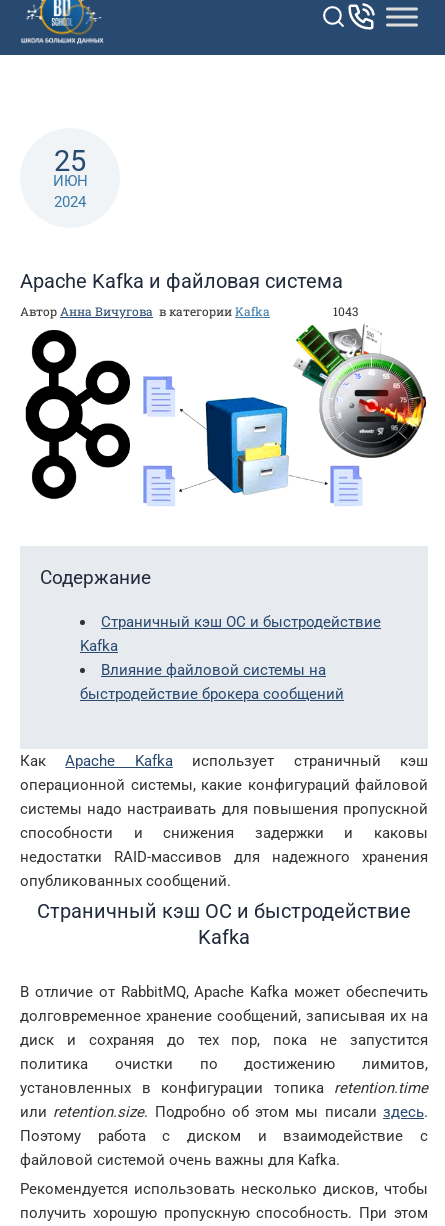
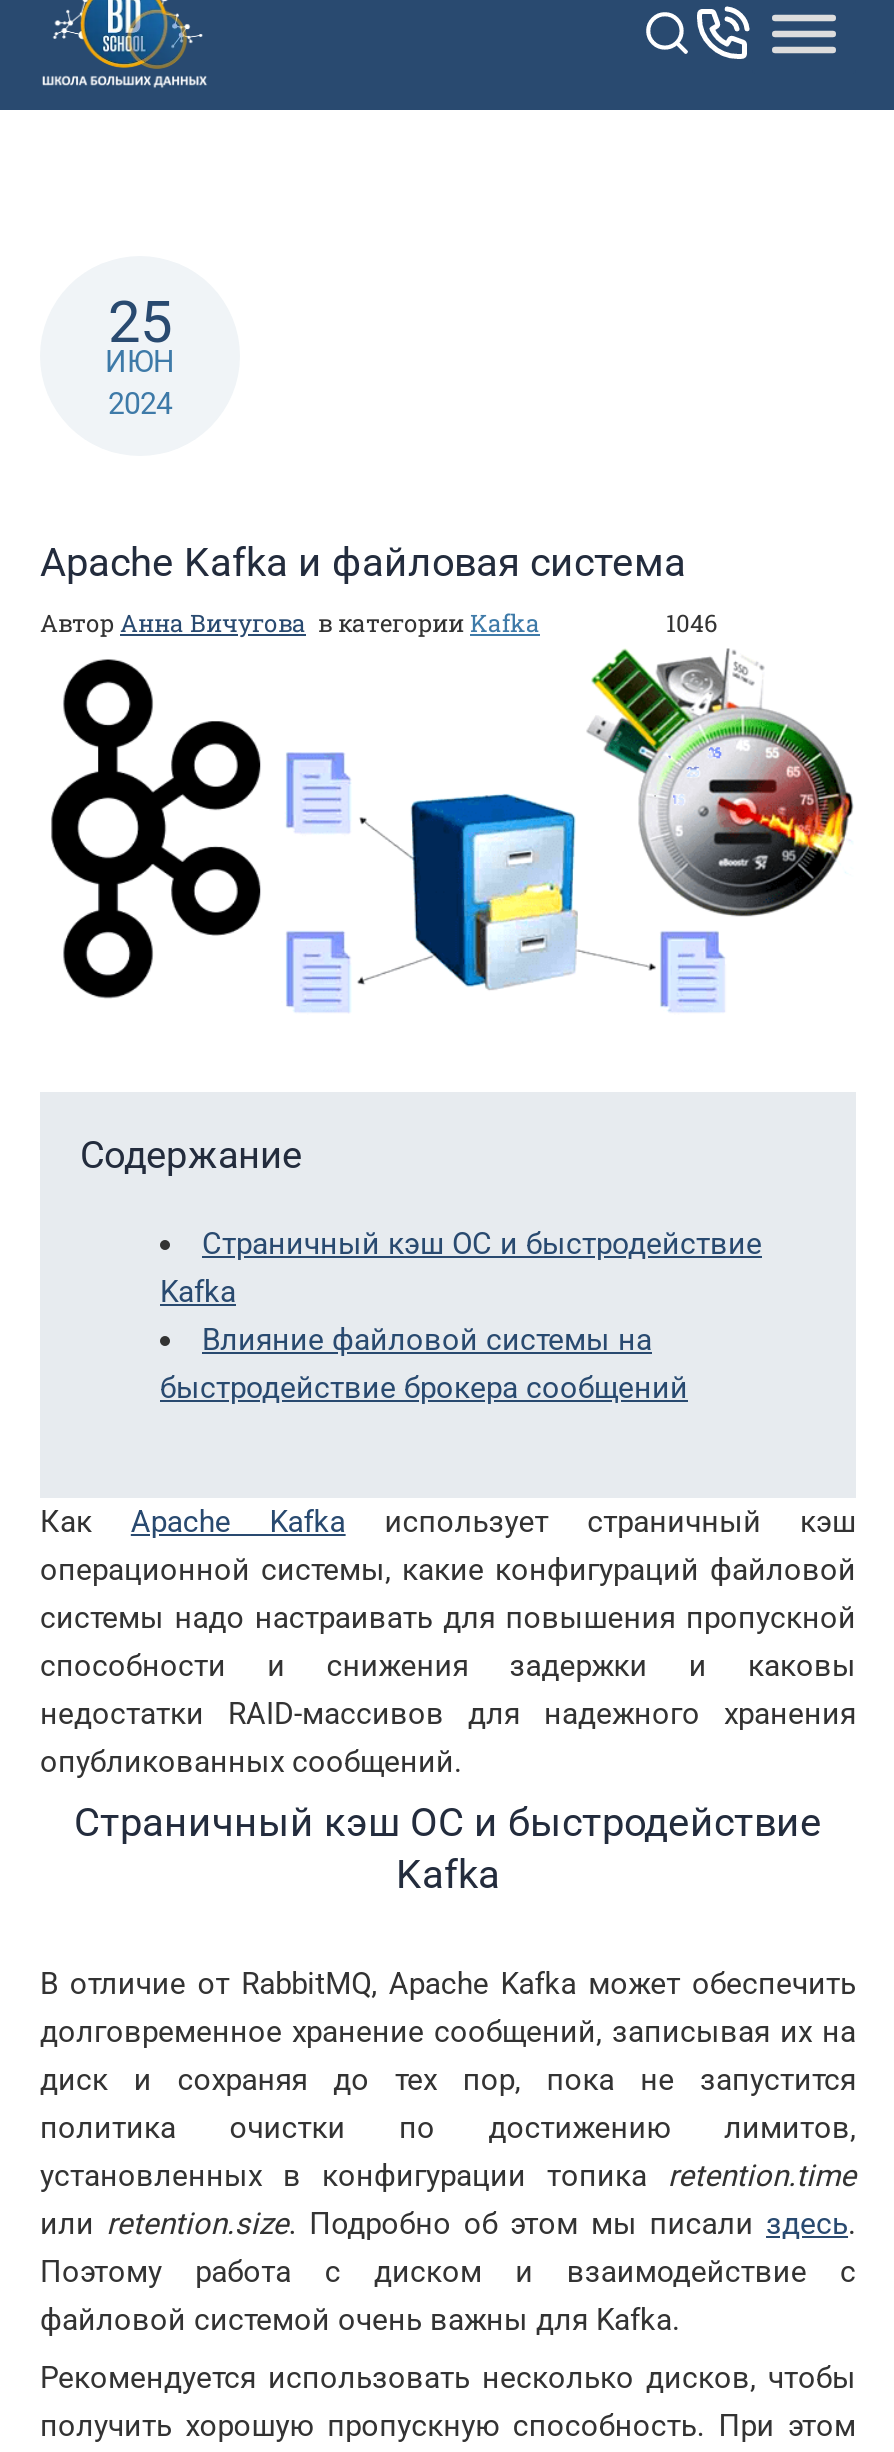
[333,303,358,319] 1043 -> [666,606,718,638] 1046

